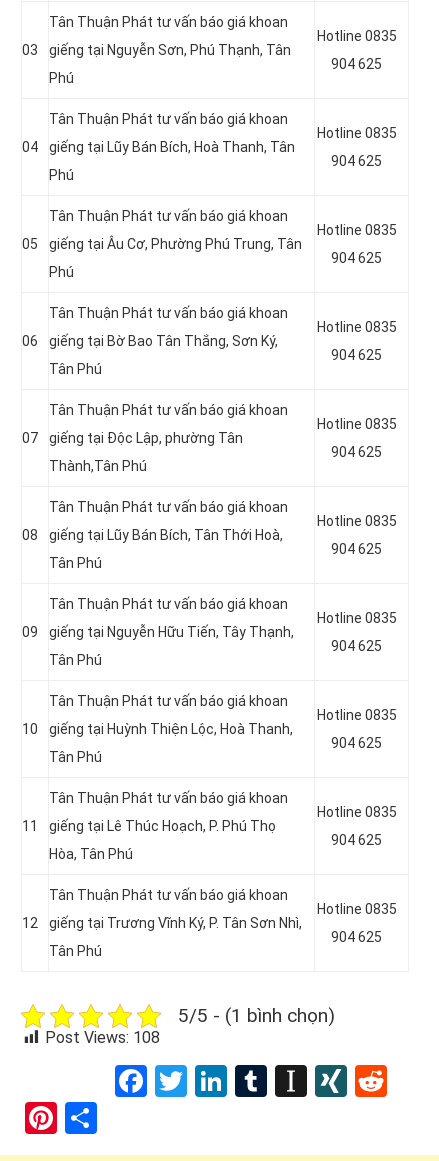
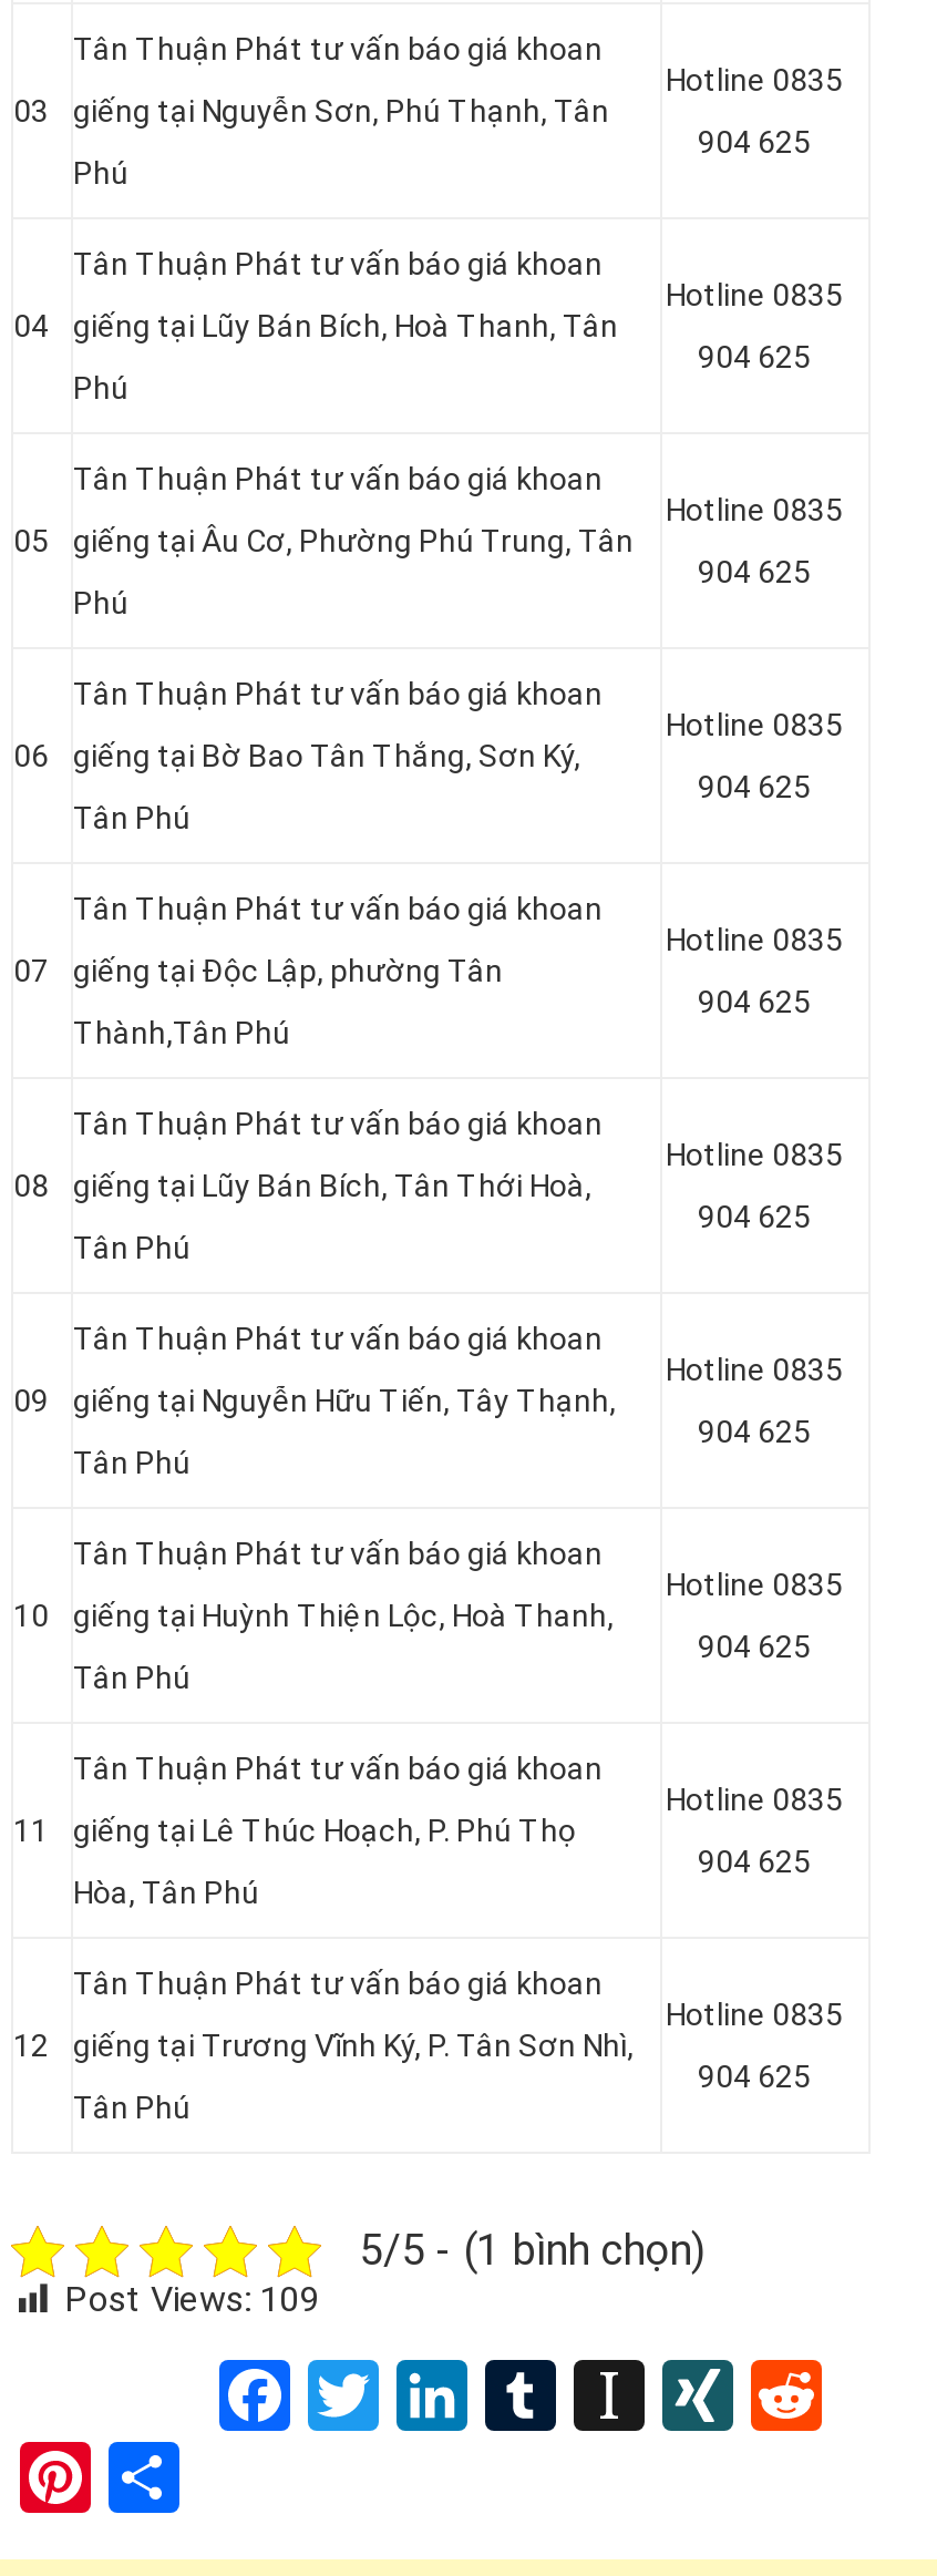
[45,1028,160,1047] Post Views: 108 -> [64,2278,319,2320] Post Views: 109

